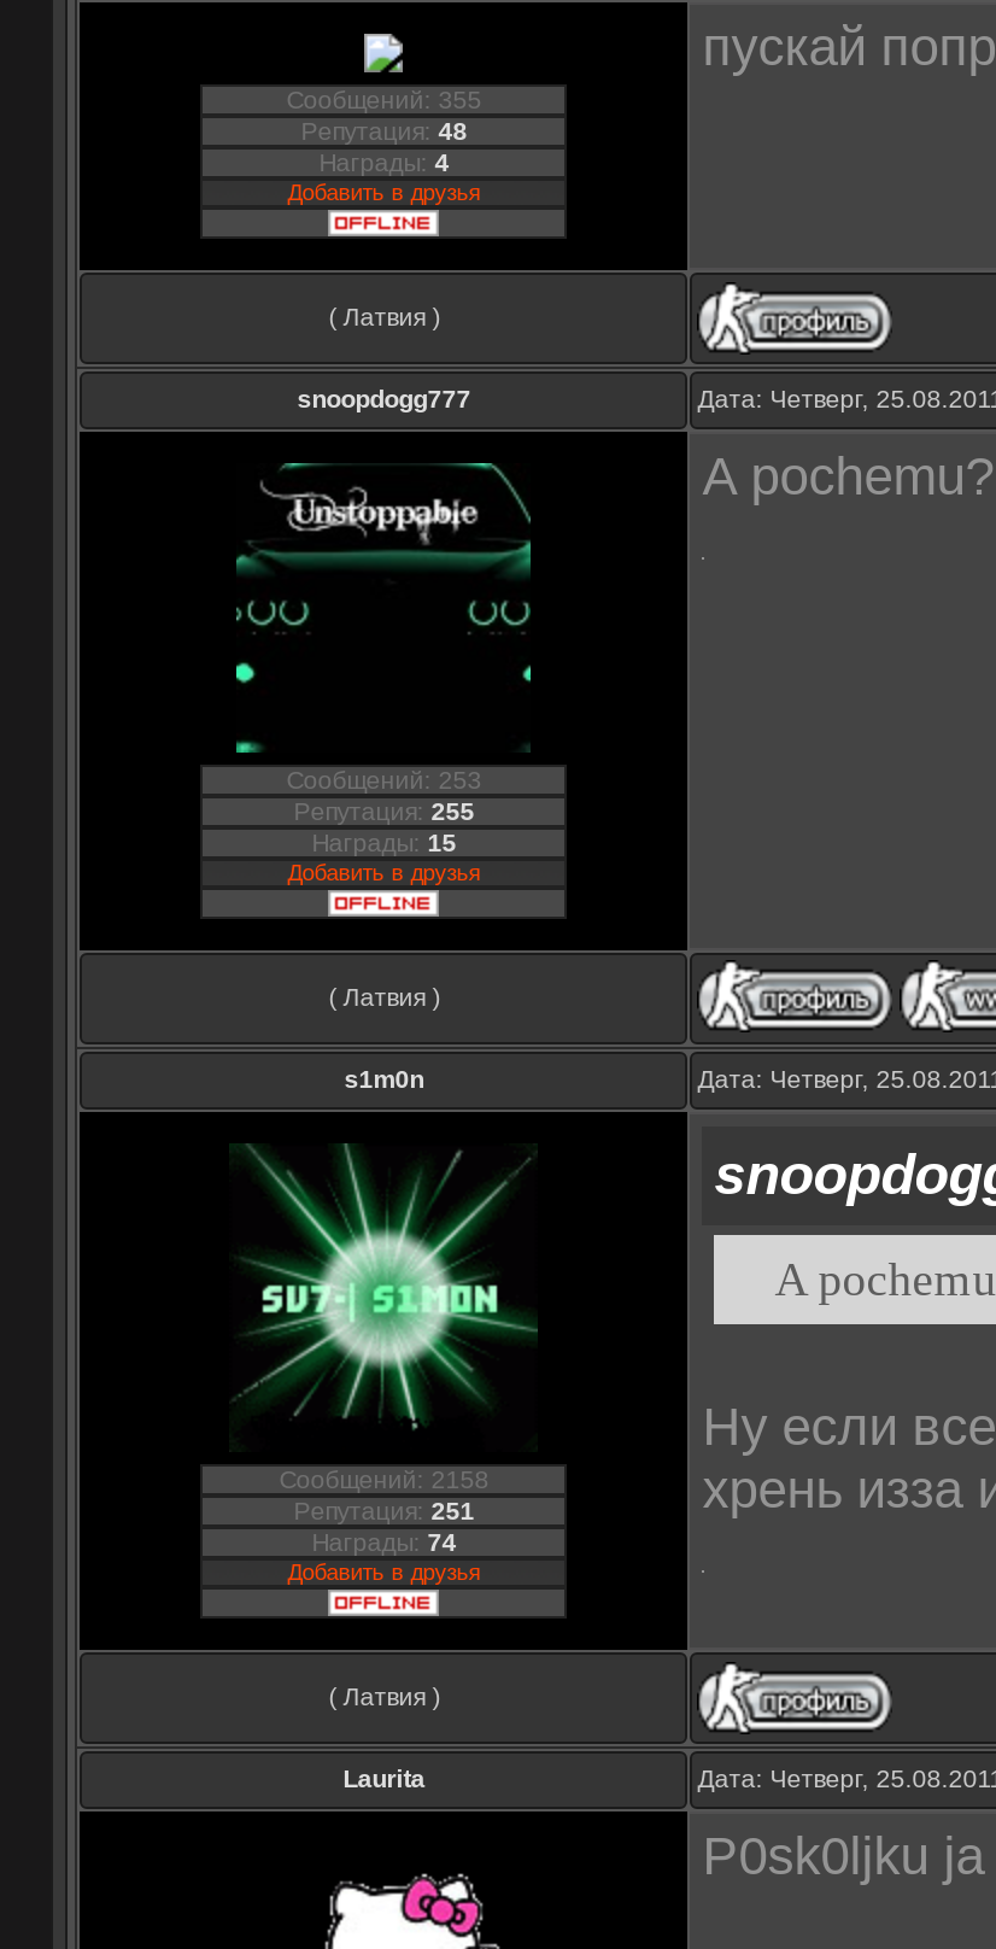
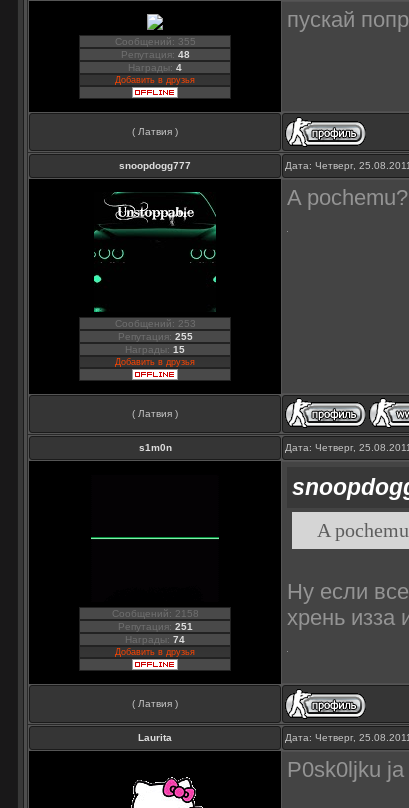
[232,1143,538,1430] [image] -> none

